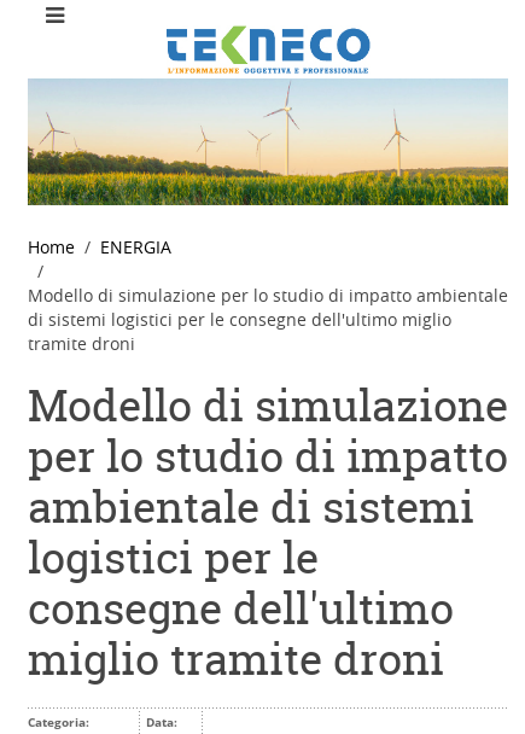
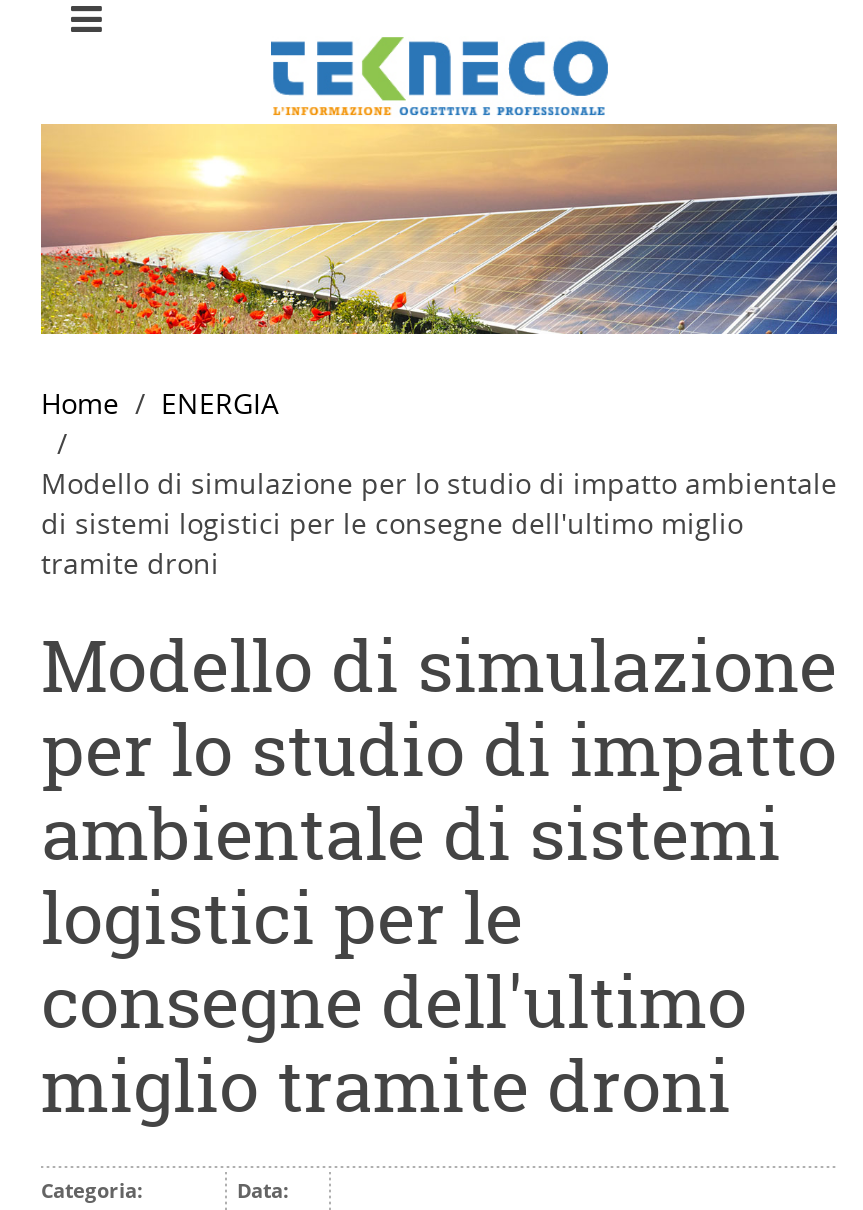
[27,78,509,206] [image] -> [39,122,839,336] [image]

